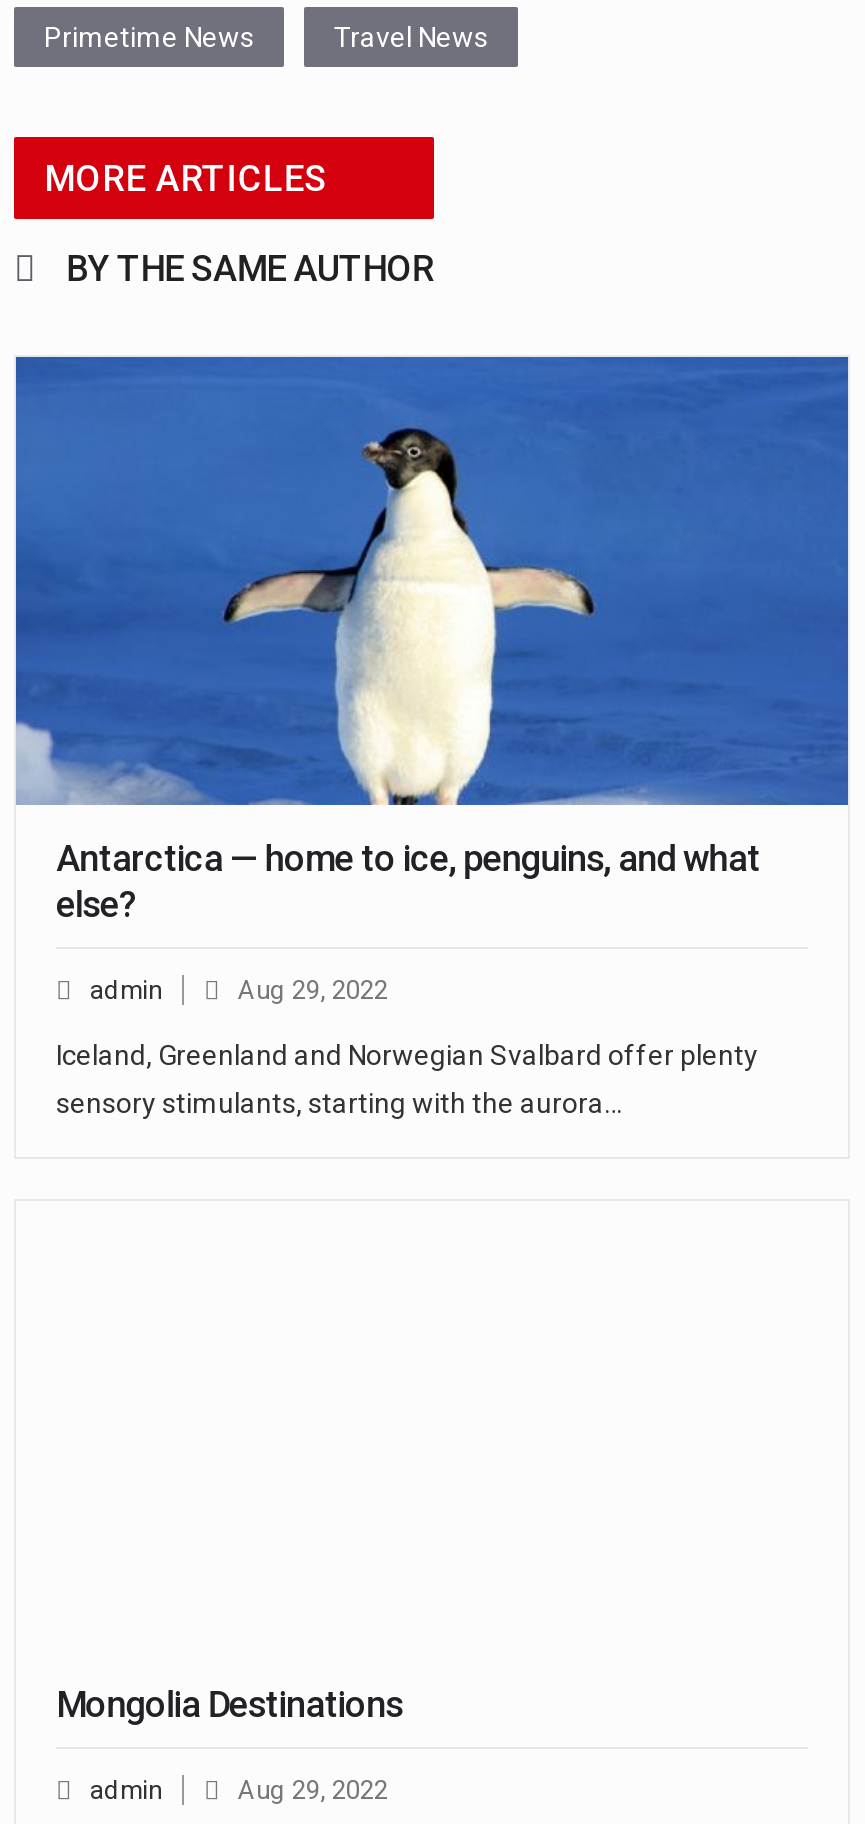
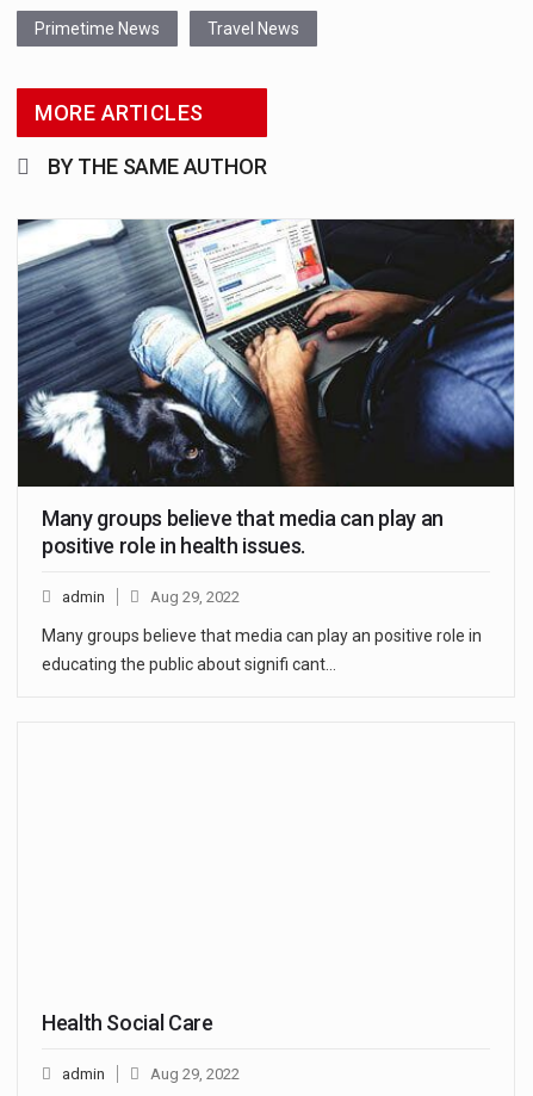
[14,355,850,925] [image] | Antarctica — home to ice, penguins, and what | else? -> [17,218,515,558] [image] | Many groups believe that media can play an | positive role in health issues.
[56,1039,758,1071] Iceland, Greenland and Norwegian Svalbard offer plenty -> [42,626,482,645] Many groups believe that media can play an positive role in
[56,1087,622,1119] sensory stimulants, starting with the aurora… -> [42,655,336,674] educating the public about signifi cant…
[56,1683,403,1725] Mongolia Destinations -> [42,1010,213,1035] Health Social Care

